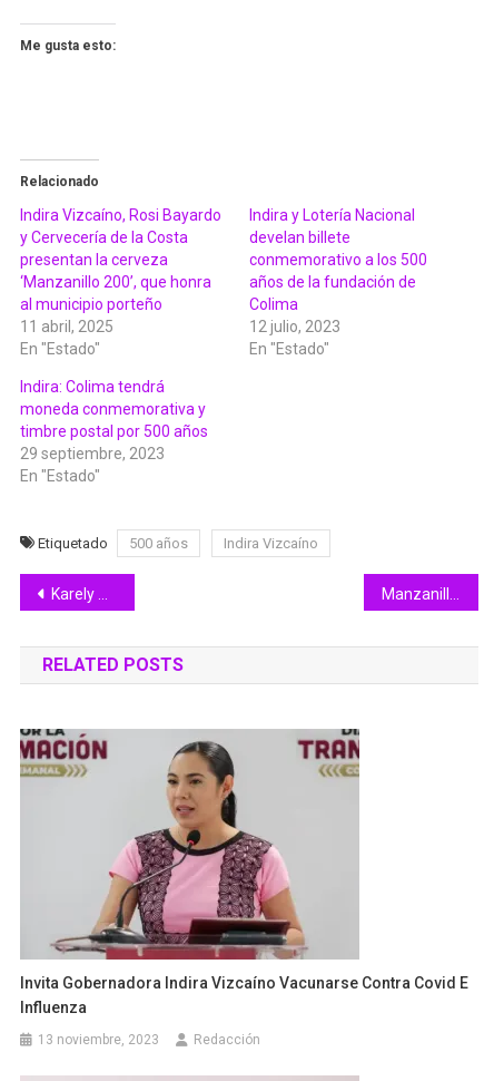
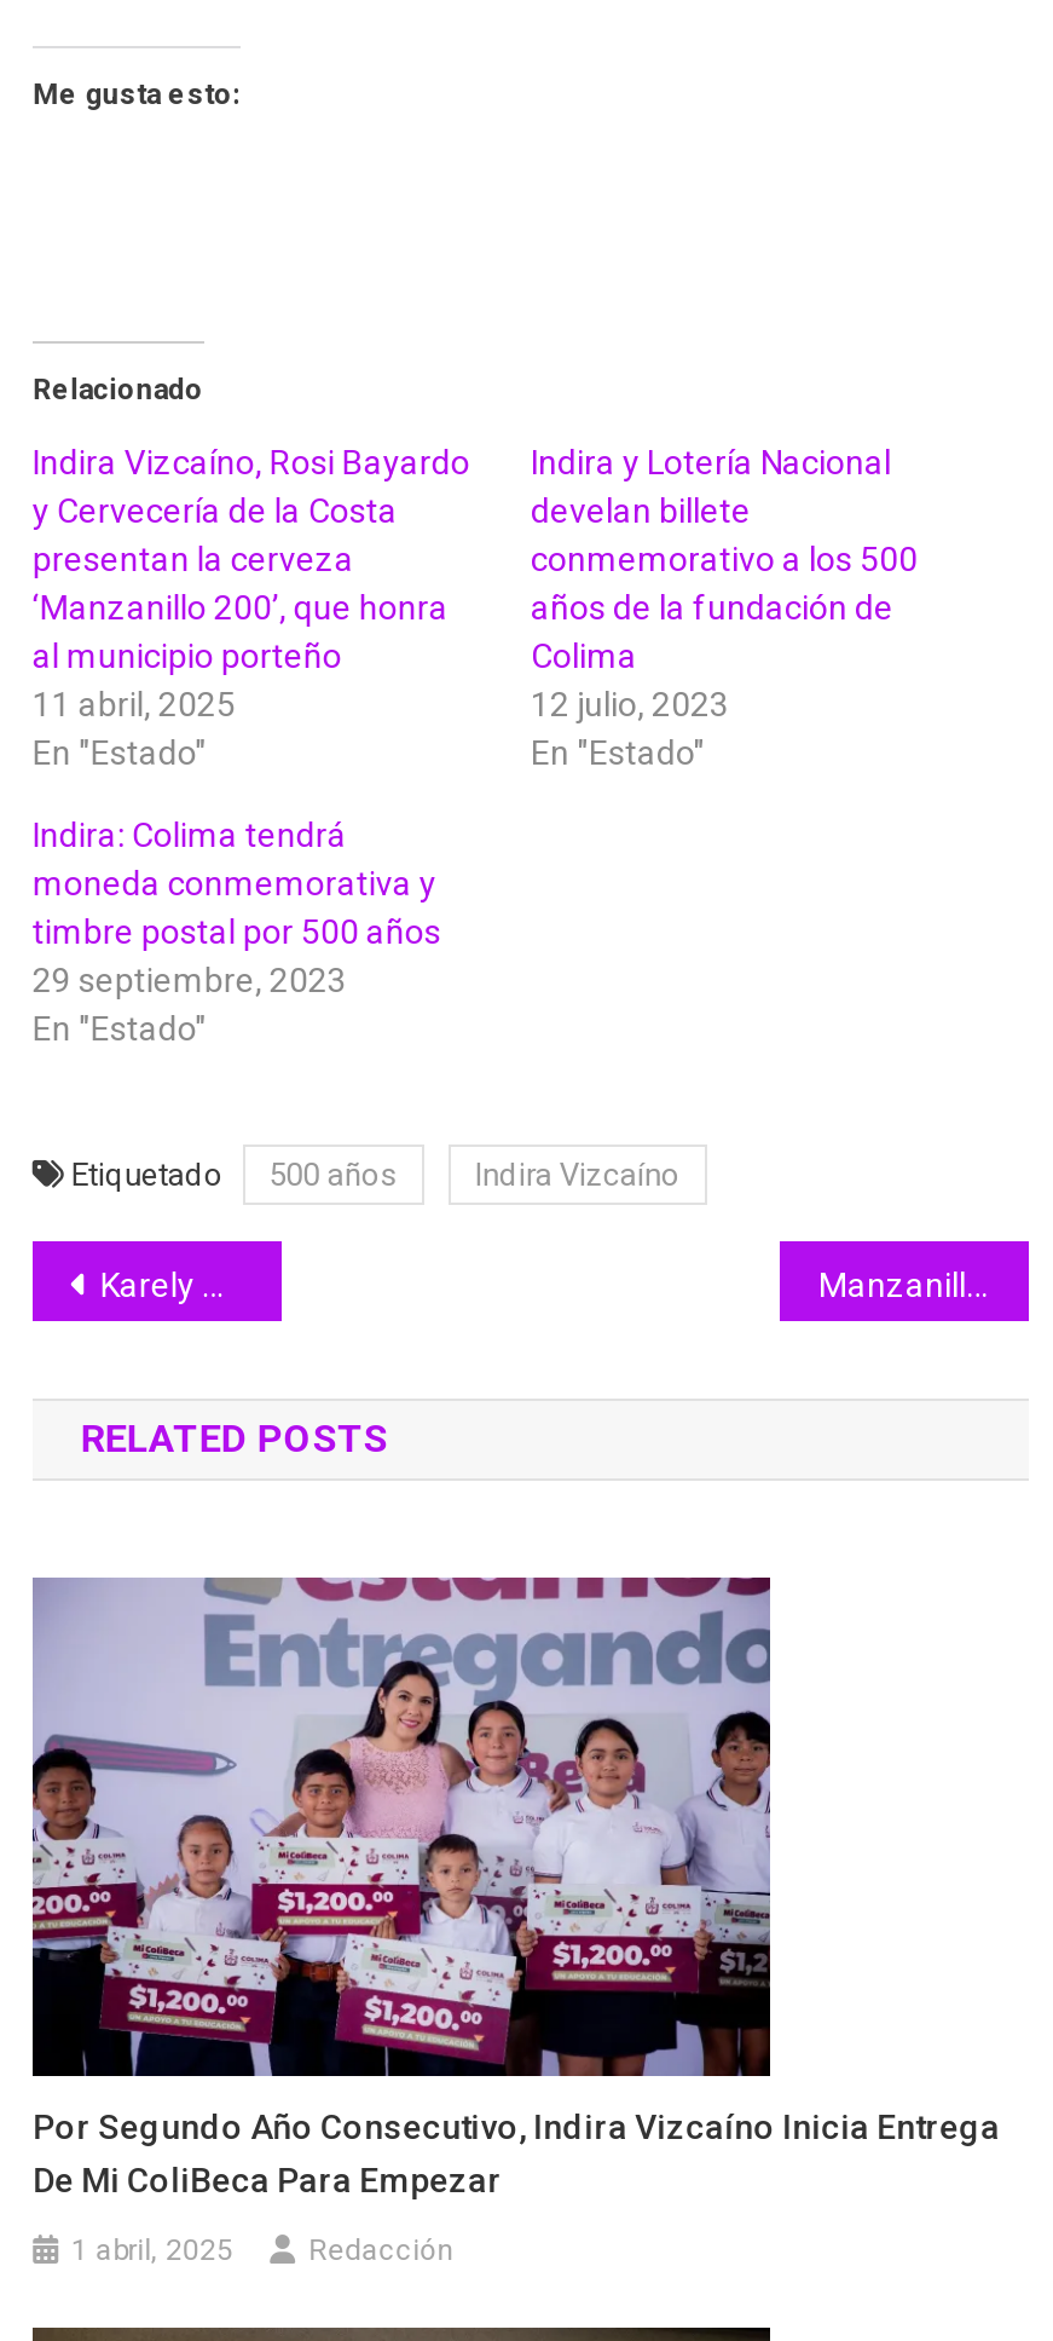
[19,728,469,1017] [image] | Invita Gobernadora Indira Vizcaíno Vacunarse Contra Covid E | Influenza -> [30,1576,1000,2199] [image] | Por Segundo Año Consecutivo, Indira Vizcaíno Inicia Entrega | De Mi ColiBeca Para Empezar
[38,1033,159,1048] 13 noviembre, 2023 -> [72,2233,234,2267] 1 abril, 2025

